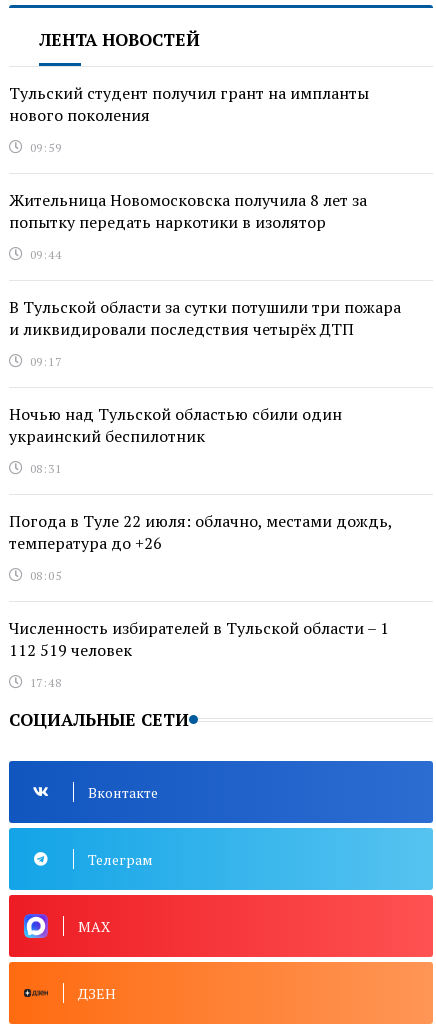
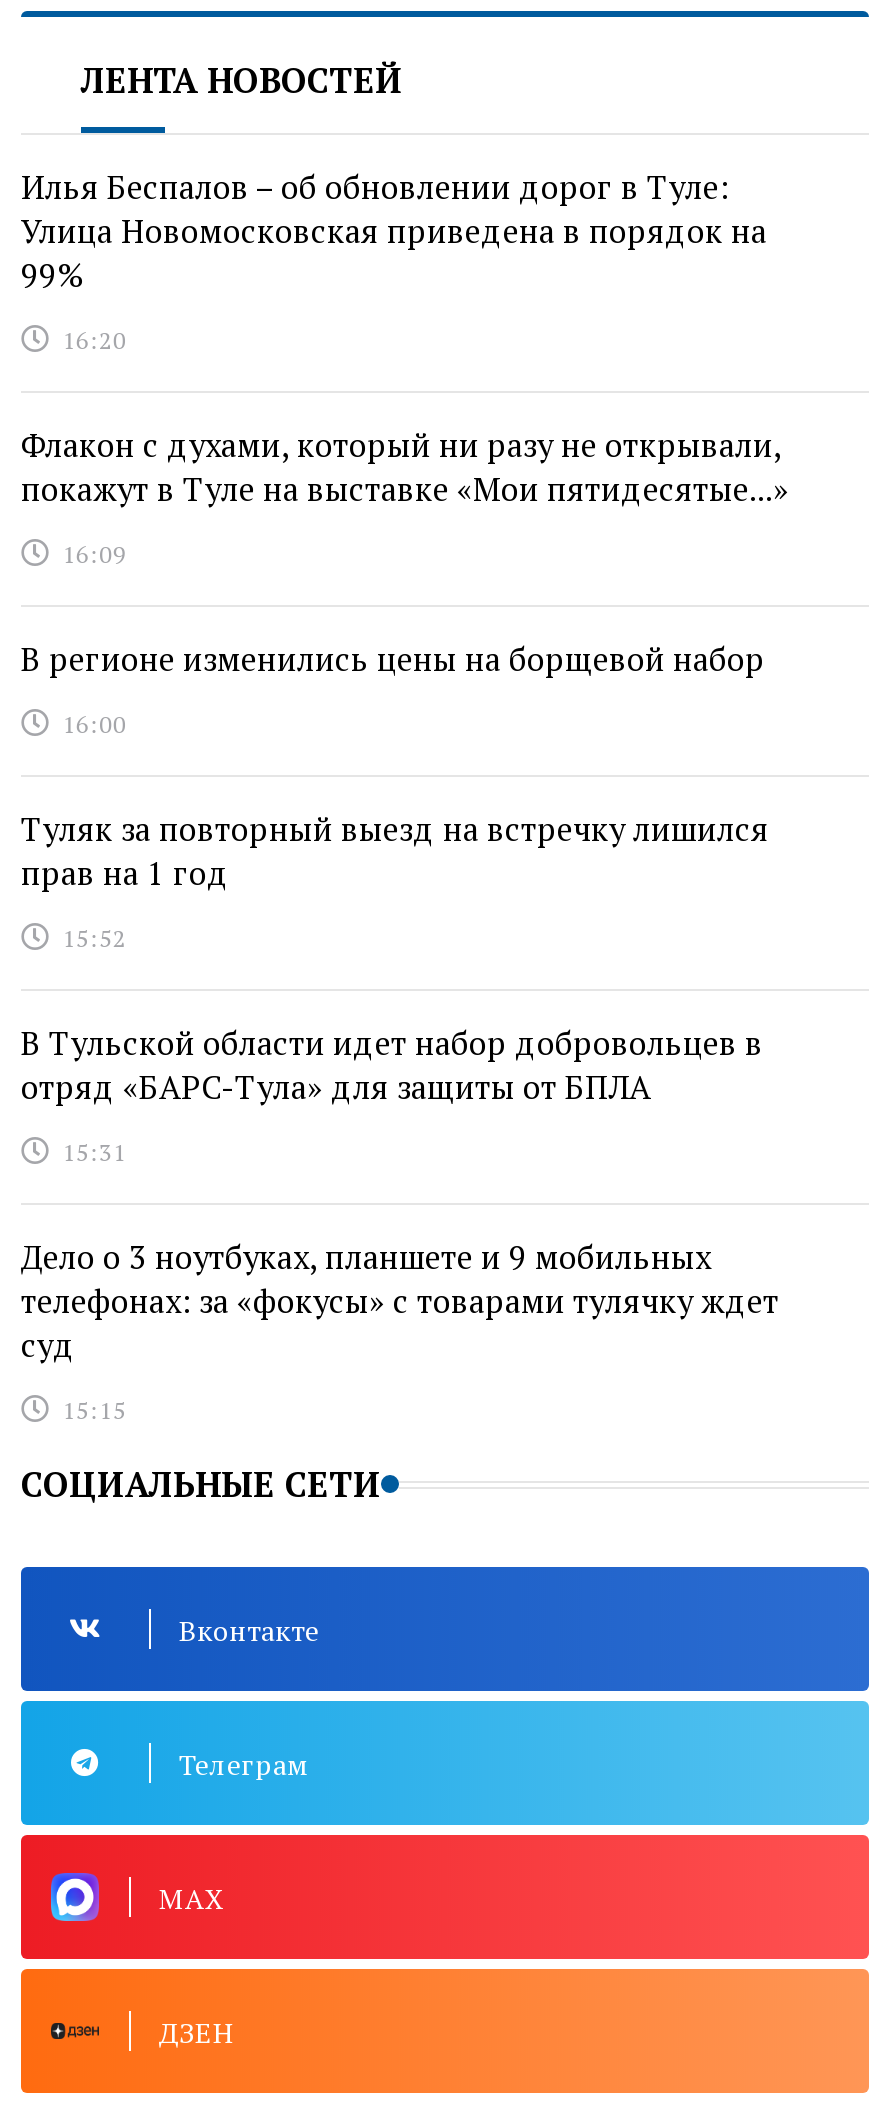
[9,82,369,126] Тульский студент получил грант на импланты | нового поколения -> [21,165,767,297] Илья Беспалов – об обновлении дорог в Туле: | Улица Новомосковская приведена в порядок на | 99%
[26,140,62,155] 09:59 -> [55,325,126,355] 16:20
[9,189,367,233] Жительница Новомосковска получила 8 лет за | попытку передать наркотики в изолятор -> [21,423,789,511] Флакон с духами, который ни разу не открывали, | покажут в Туле на выставке «Мои пятидесятые...»
[26,247,62,262] 09:44 -> [55,539,126,569] 16:09
[9,296,401,340] В Тульской области за сутки потушили три пожара | и ликвидировали последствия четырёх ДТП -> [21,637,765,681] В регионе изменились цены на борщевой набор
[26,354,62,369] 09:17 -> [55,709,126,739] 16:00
[9,403,342,447] Ночью над Тульской областью сбили один | украинский беспилотник -> [21,807,769,895] Туляк за повторный выезд на встречку лишился | прав на 1 год
[26,461,62,476] 08:31 -> [55,923,126,953] 15:52
[9,510,393,554] Погода в Туле 22 июля: облачно, местами дождь, | температура до +26 -> [21,1021,763,1109] В Тульской области идет набор добровольцев в | отряд «БАРС-Тула» для защиты от БПЛА
[26,568,62,583] 08:05 -> [55,1137,126,1167] 15:31
[9,617,389,661] Численность избирателей в Тульской области – 1 | 112 519 человек -> [21,1235,779,1367] Дело о 3 ноутбуках, планшете и 9 мобильных | телефонах: за «фокусы» с товарами тулячку ждет | суд
[26,675,62,690] 17:48 -> [55,1395,126,1425] 15:15

